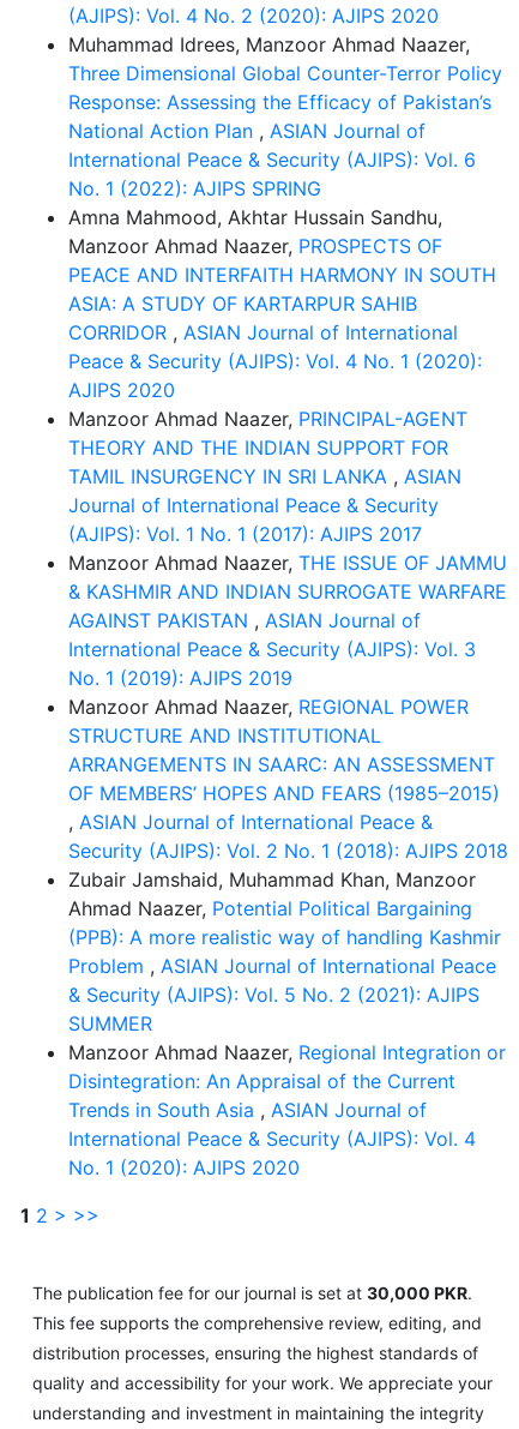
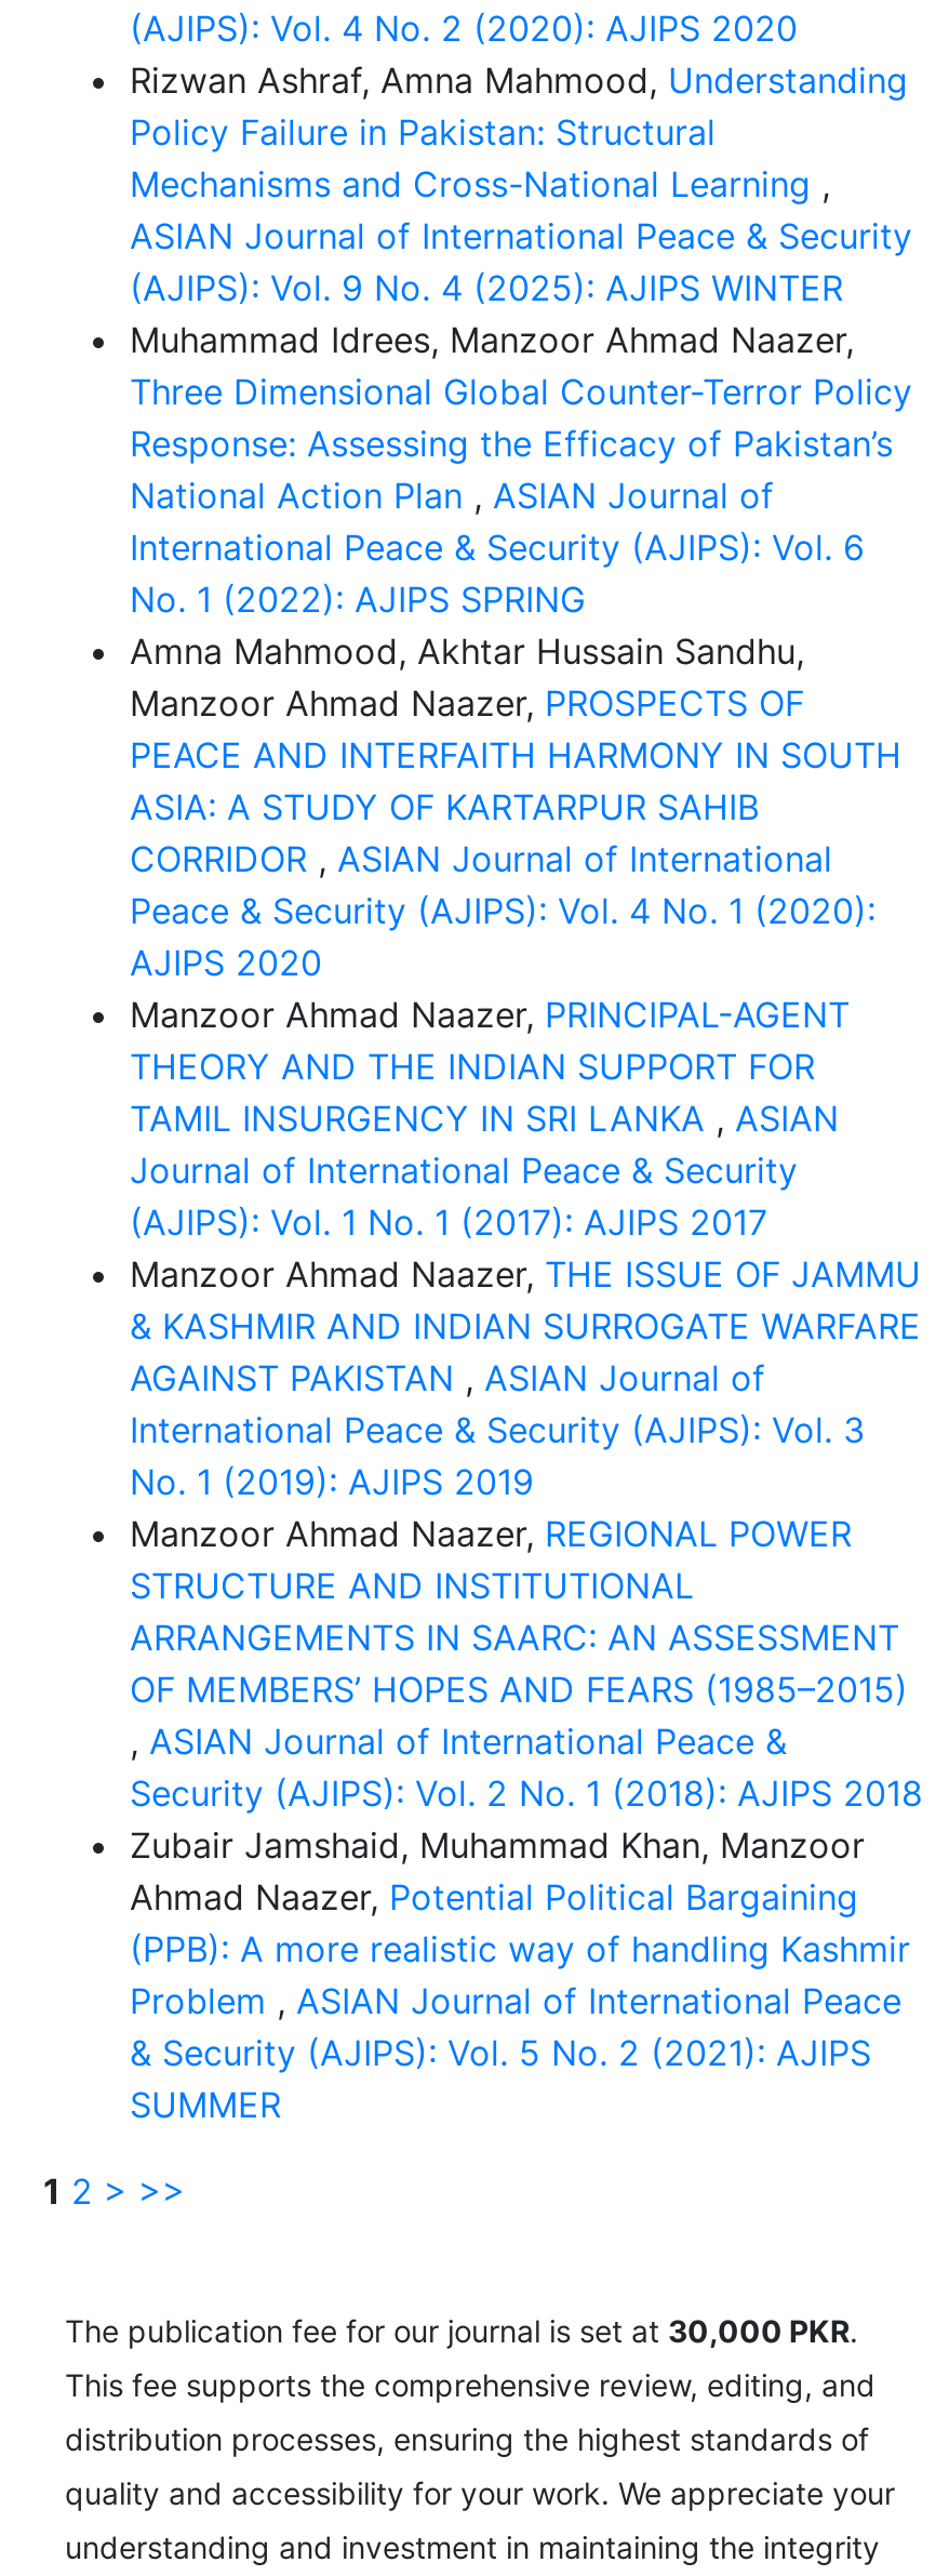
none -> [130,58,912,309] Rizwan Ashraf, Amna Mahmood, Understanding | Policy Failure in Pakistan: Structural | Mechanisms and Cross-National Learning, | ASIAN Journal of International Peace & Security | (AJIPS): Vol. 9 No. 4 (2025): AJIPS WINTER
moved [68,32,508,1035] -> [130,318,923,2126]: Muhammad Idrees, Manzoor Ahmad Naazer, | Three Dimensional Global Counter-Terror Policy | Response: Assessing the Efficacy of Pakistan’s | ... | & Security (AJIPS): Vol. 5 No. 2 (2021): AJIPS | SUMMER
[68,1040,506,1179] Manzoor Ahmad Naazer, Regional Integration or | Disintegration: An Appraisal of the Current | Trends in South Asia, ASIAN Journal of | International Peace & Security (AJIPS): Vol. 4 | No. 1 (2020): AJIPS 2020 -> none

